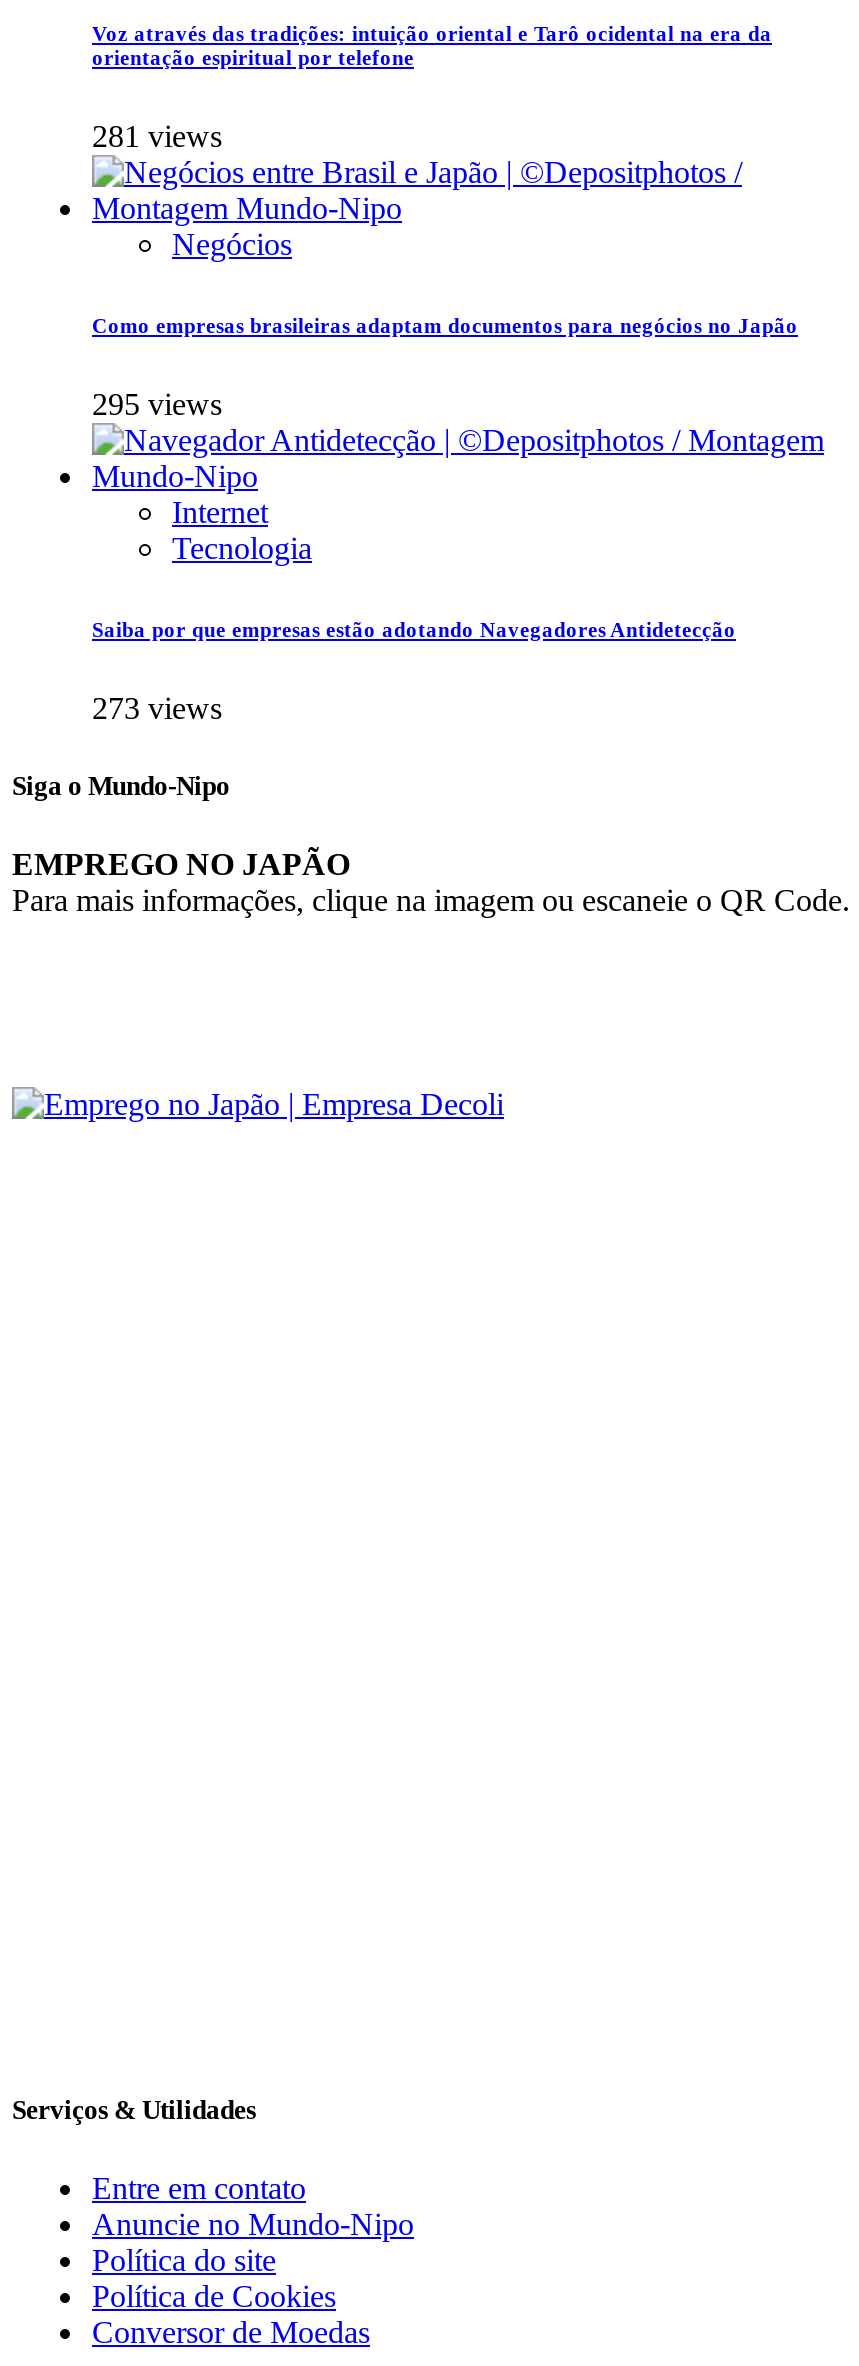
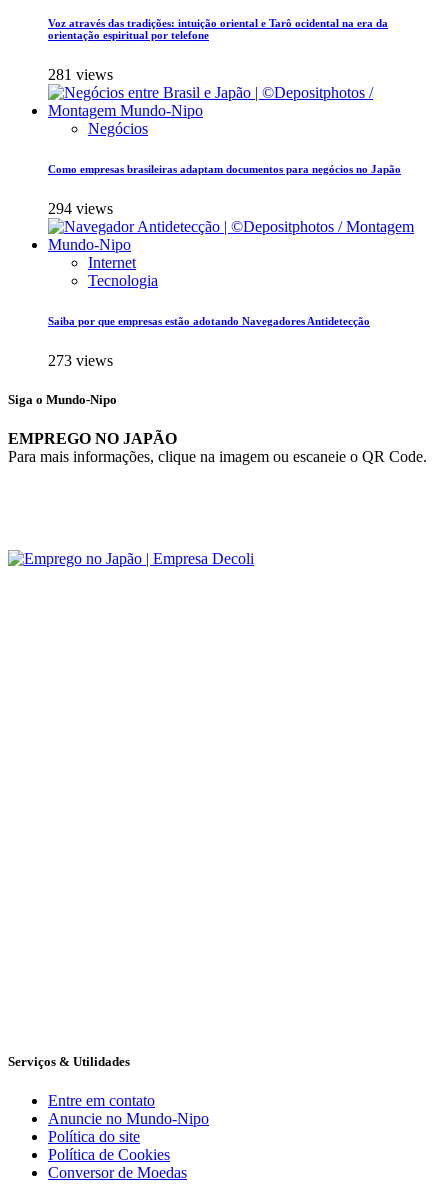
[92,387,222,421] 295 views -> [48,200,113,217] 294 views

